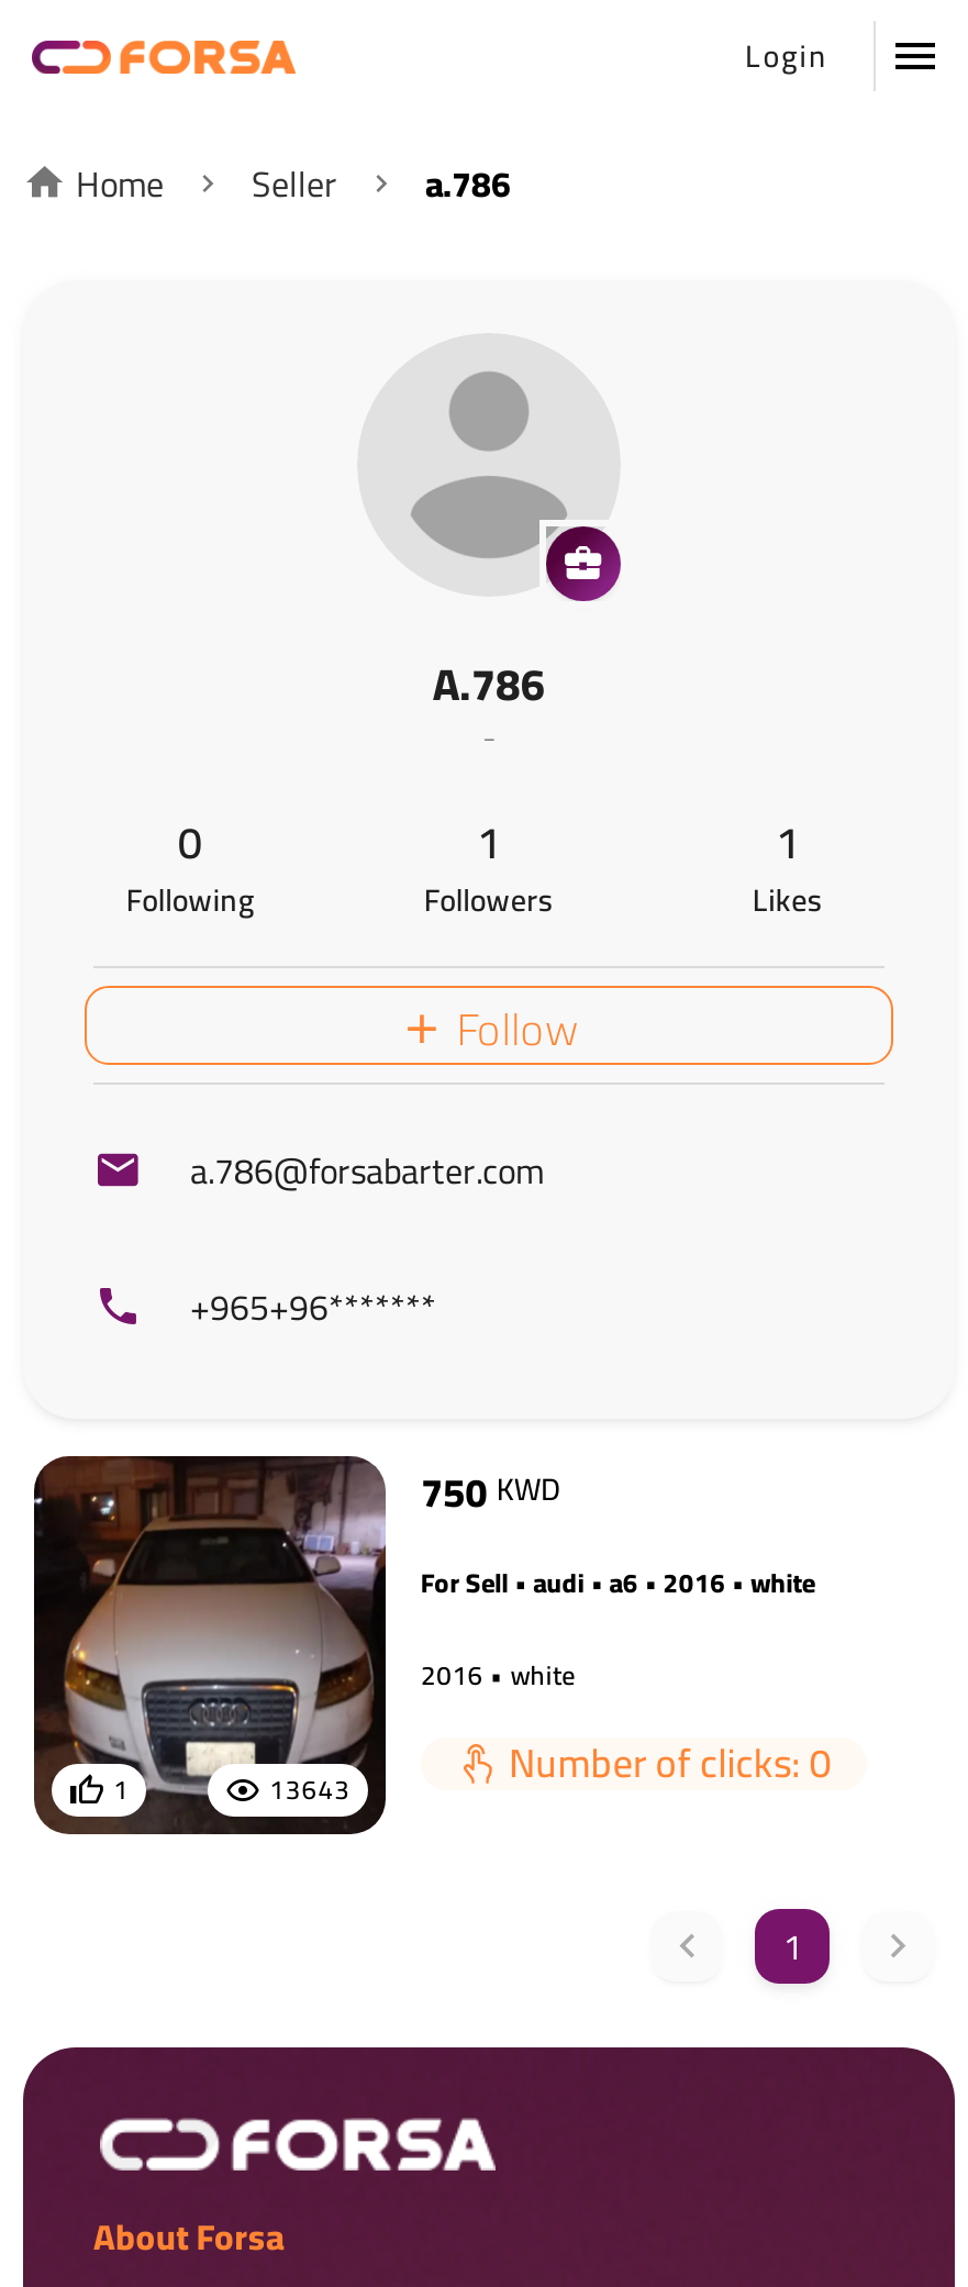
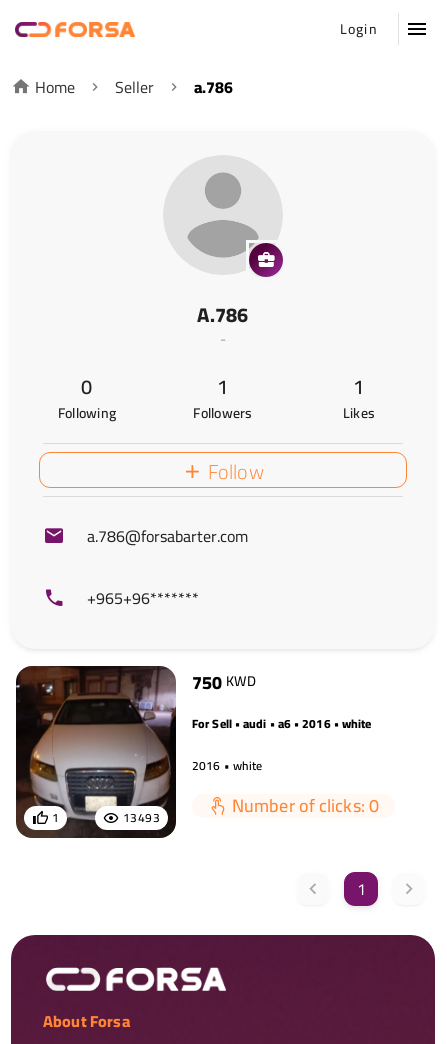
[269,1764,351,1814] 13643 -> [123,806,160,829] 13493

